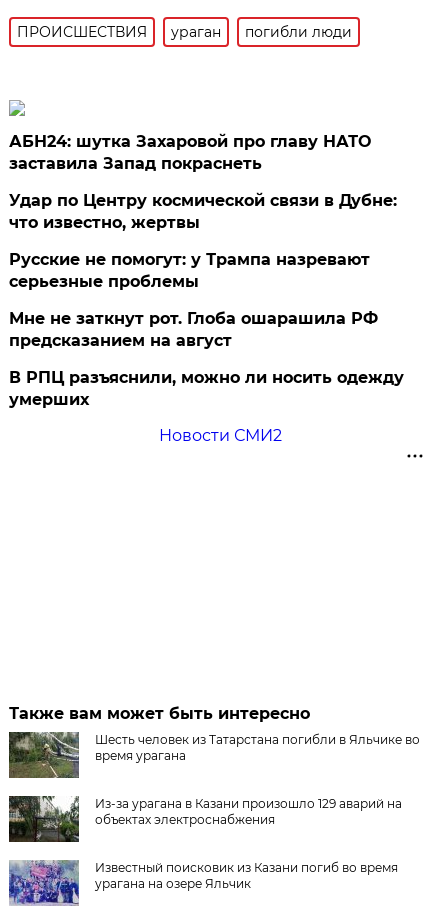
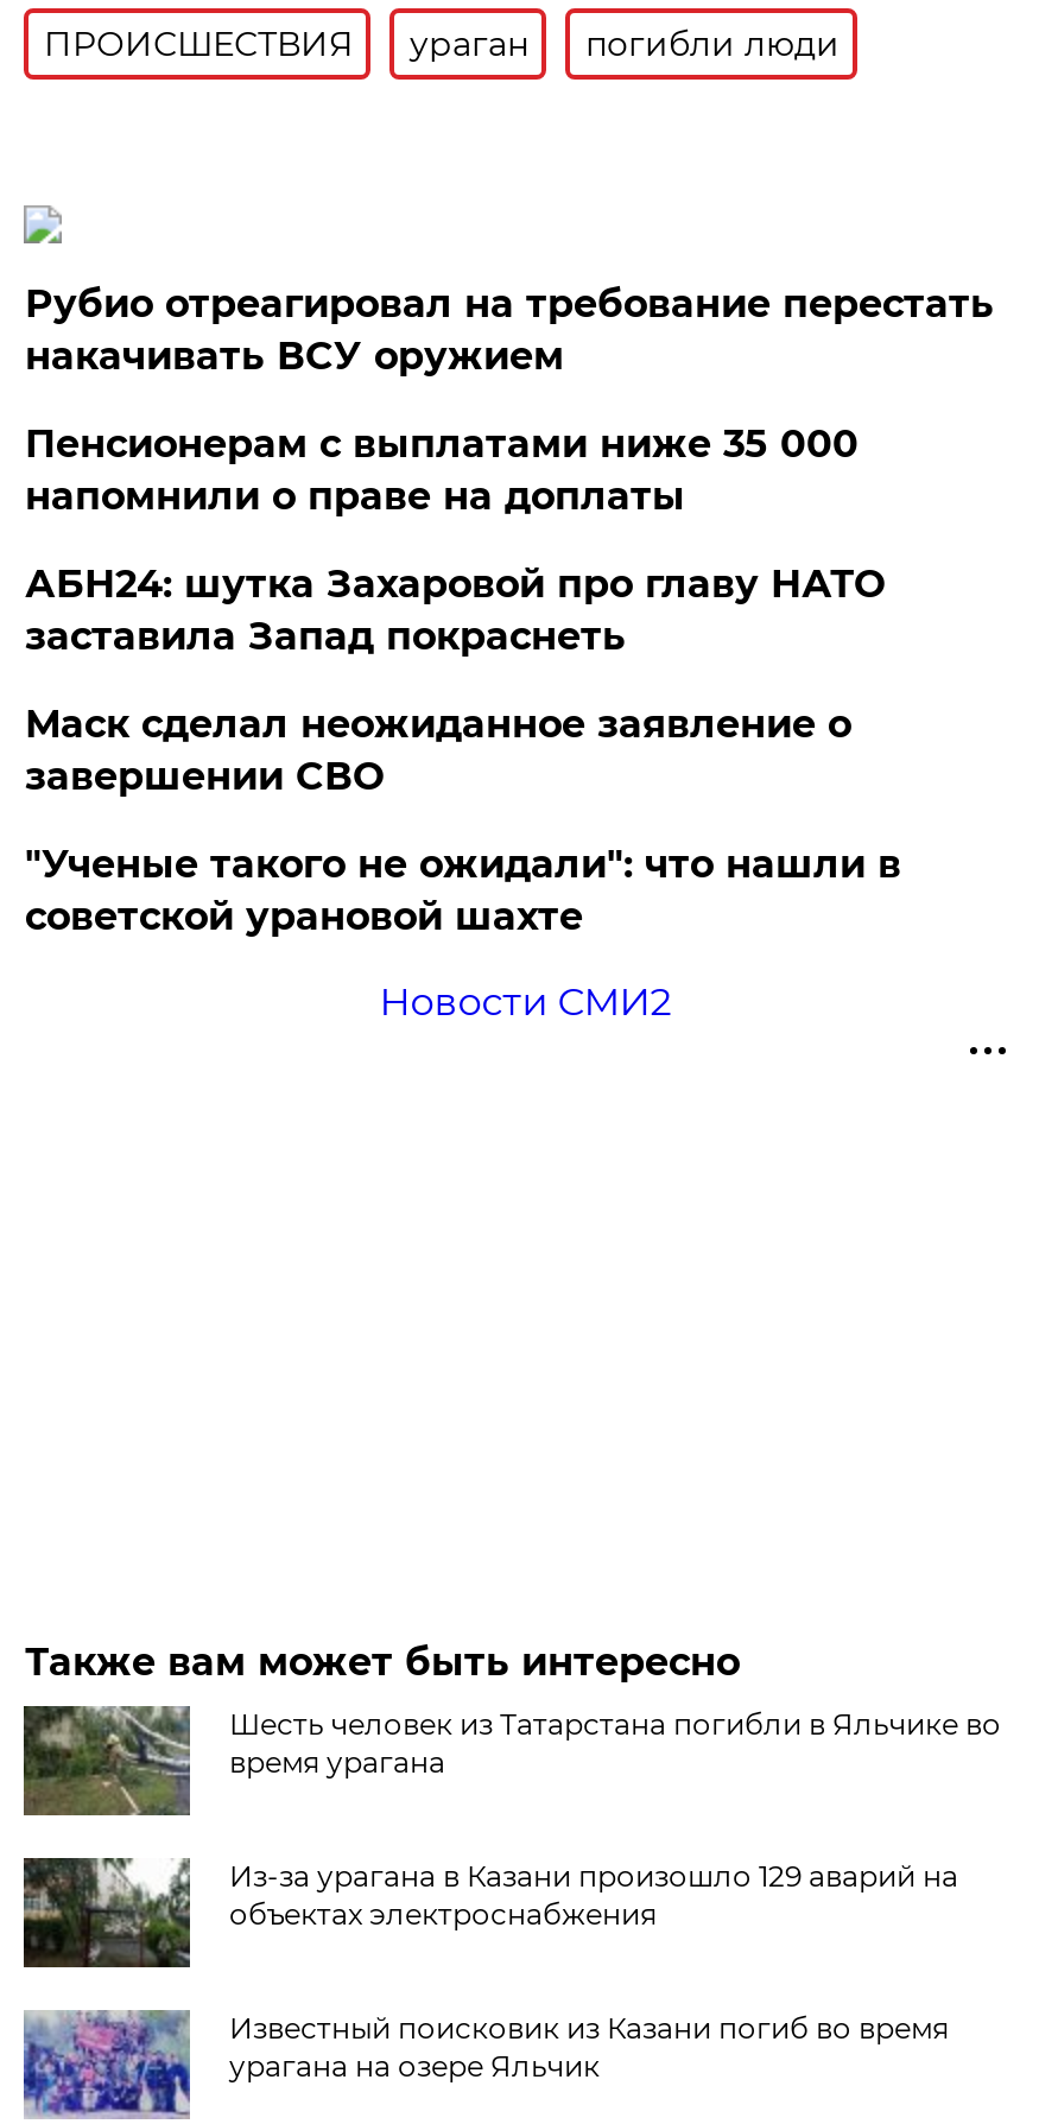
none -> [25,281,994,519] Рубио отреагировал на требование перестать | накачивать ВСУ оружием | Пенсионерам с выплатами ниже 35 000 | напомнили о праве на доплаты
moved [9,132,371,173] -> [25,562,884,659]: АБН24: шутка Захаровой про главу НАТО | заставила Запад покраснеть
[9,191,404,409] Удар по Центру космической связи в Дубне: | что известно, жертвы | Русские не помогут: у Трампа назревают | серьезные проблемы | Мне не заткнут рот. Глоба ошарашила РФ | предсказанием на август | В РПЦ разъяснили, можно ли носить одежду | умерших -> [25,702,901,939] Маск сделал неожиданное заявление о | завершении СВО | "Ученые такого не ожидали": что нашли в | советской урановой шахте

